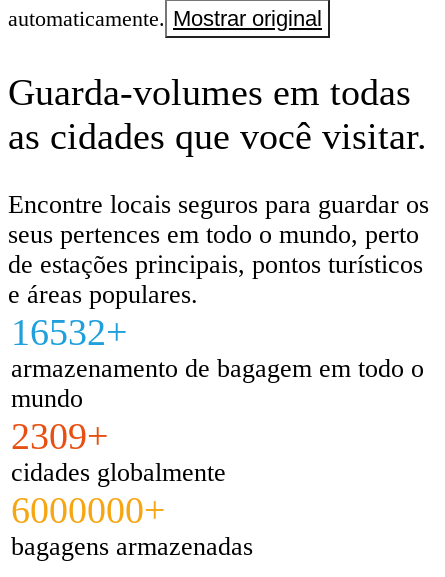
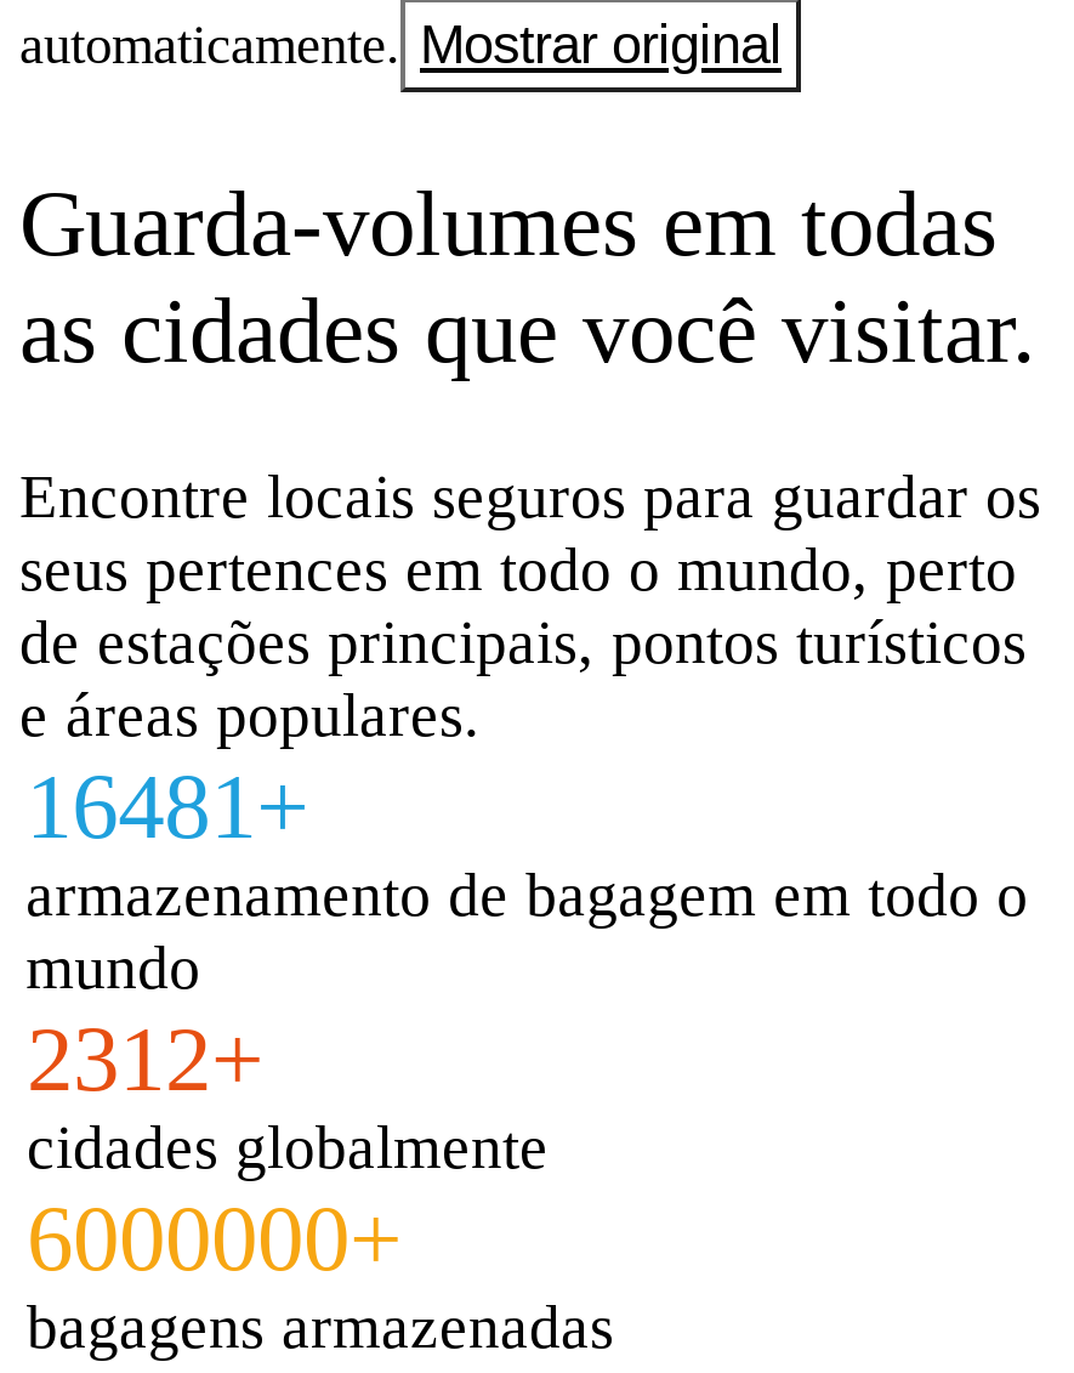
[11,311,127,353] 16532+ -> [26,755,307,857] 16481+
[11,415,108,457] 2309+ -> [27,1007,262,1109] 2312+

